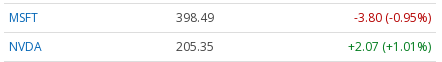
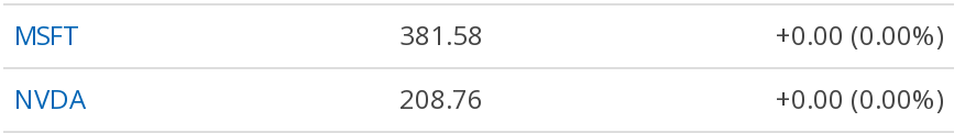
[176,9,214,26] 398.49 -> [399,16,483,53] 381.58
[354,9,431,26] -3.80 (-0.95%) -> [776,16,943,53] +0.00 (0.00%)
[176,38,214,55] 205.35 -> [399,79,483,117] 208.76
[348,38,431,55] +2.07 (+1.01%) -> [776,79,943,117] +0.00 (0.00%)

